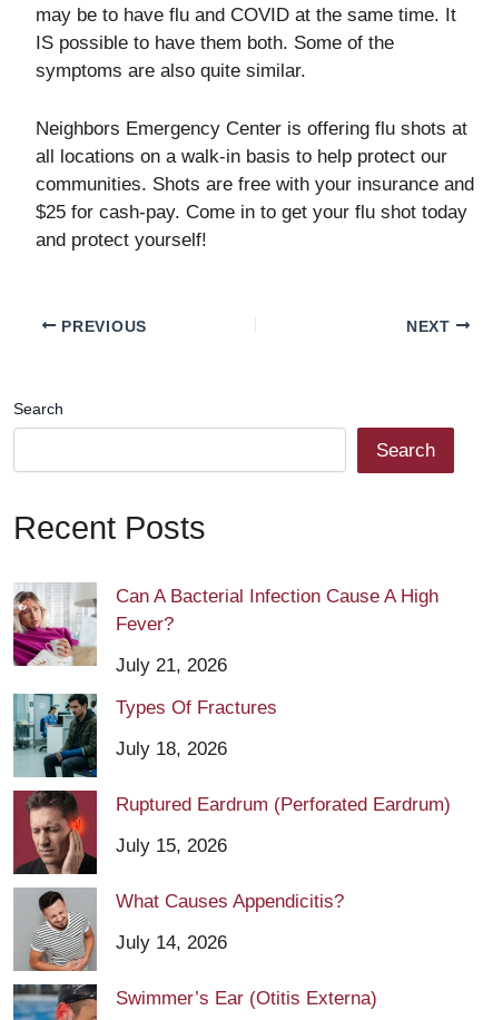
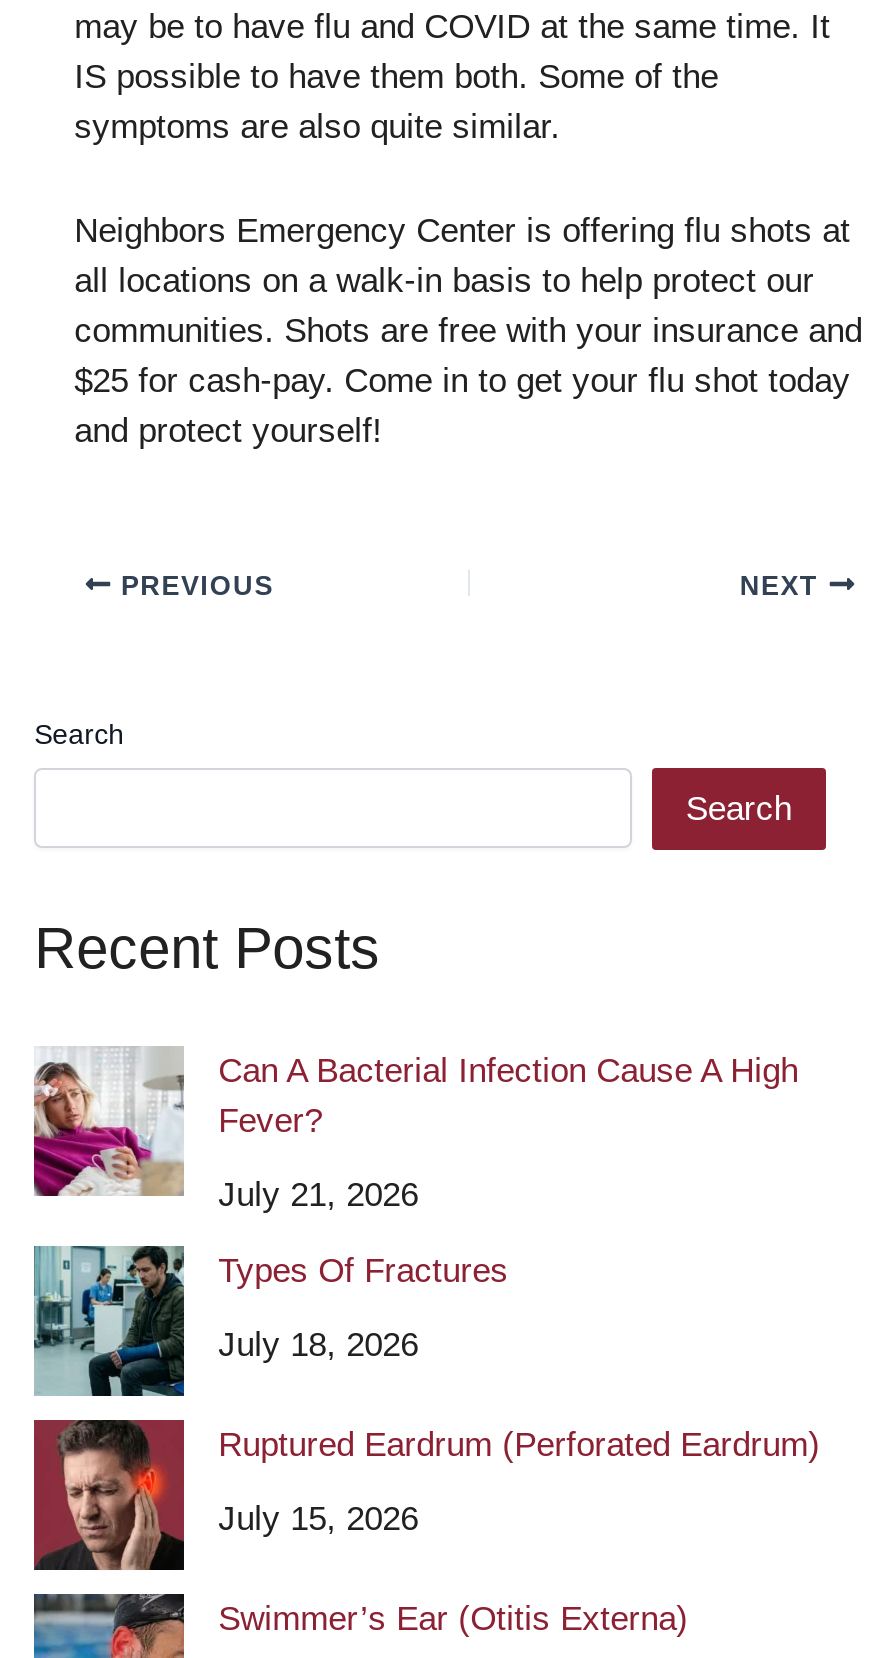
[13,889,344,972] [image] | What Causes Appendicitis? | July 14, 2026 -> none

